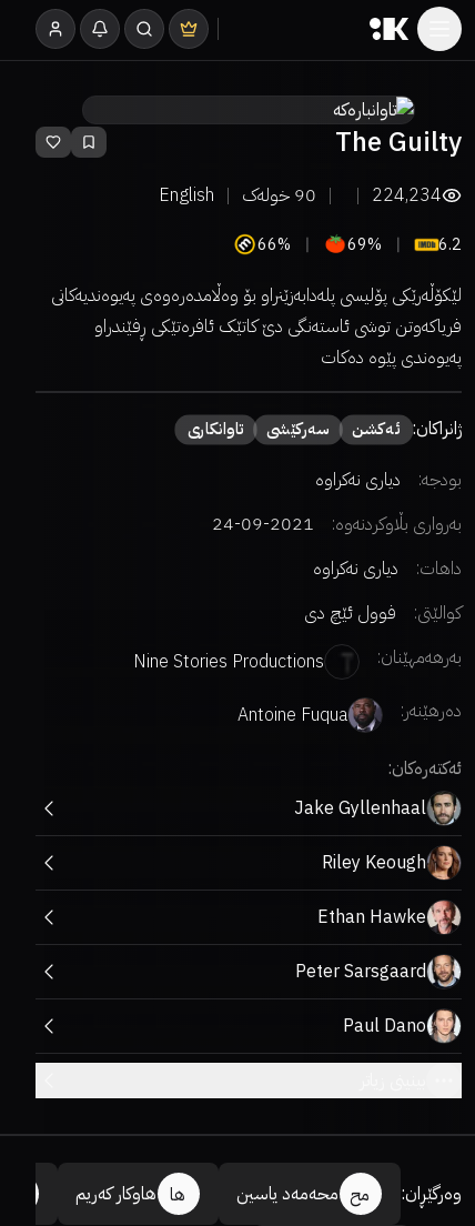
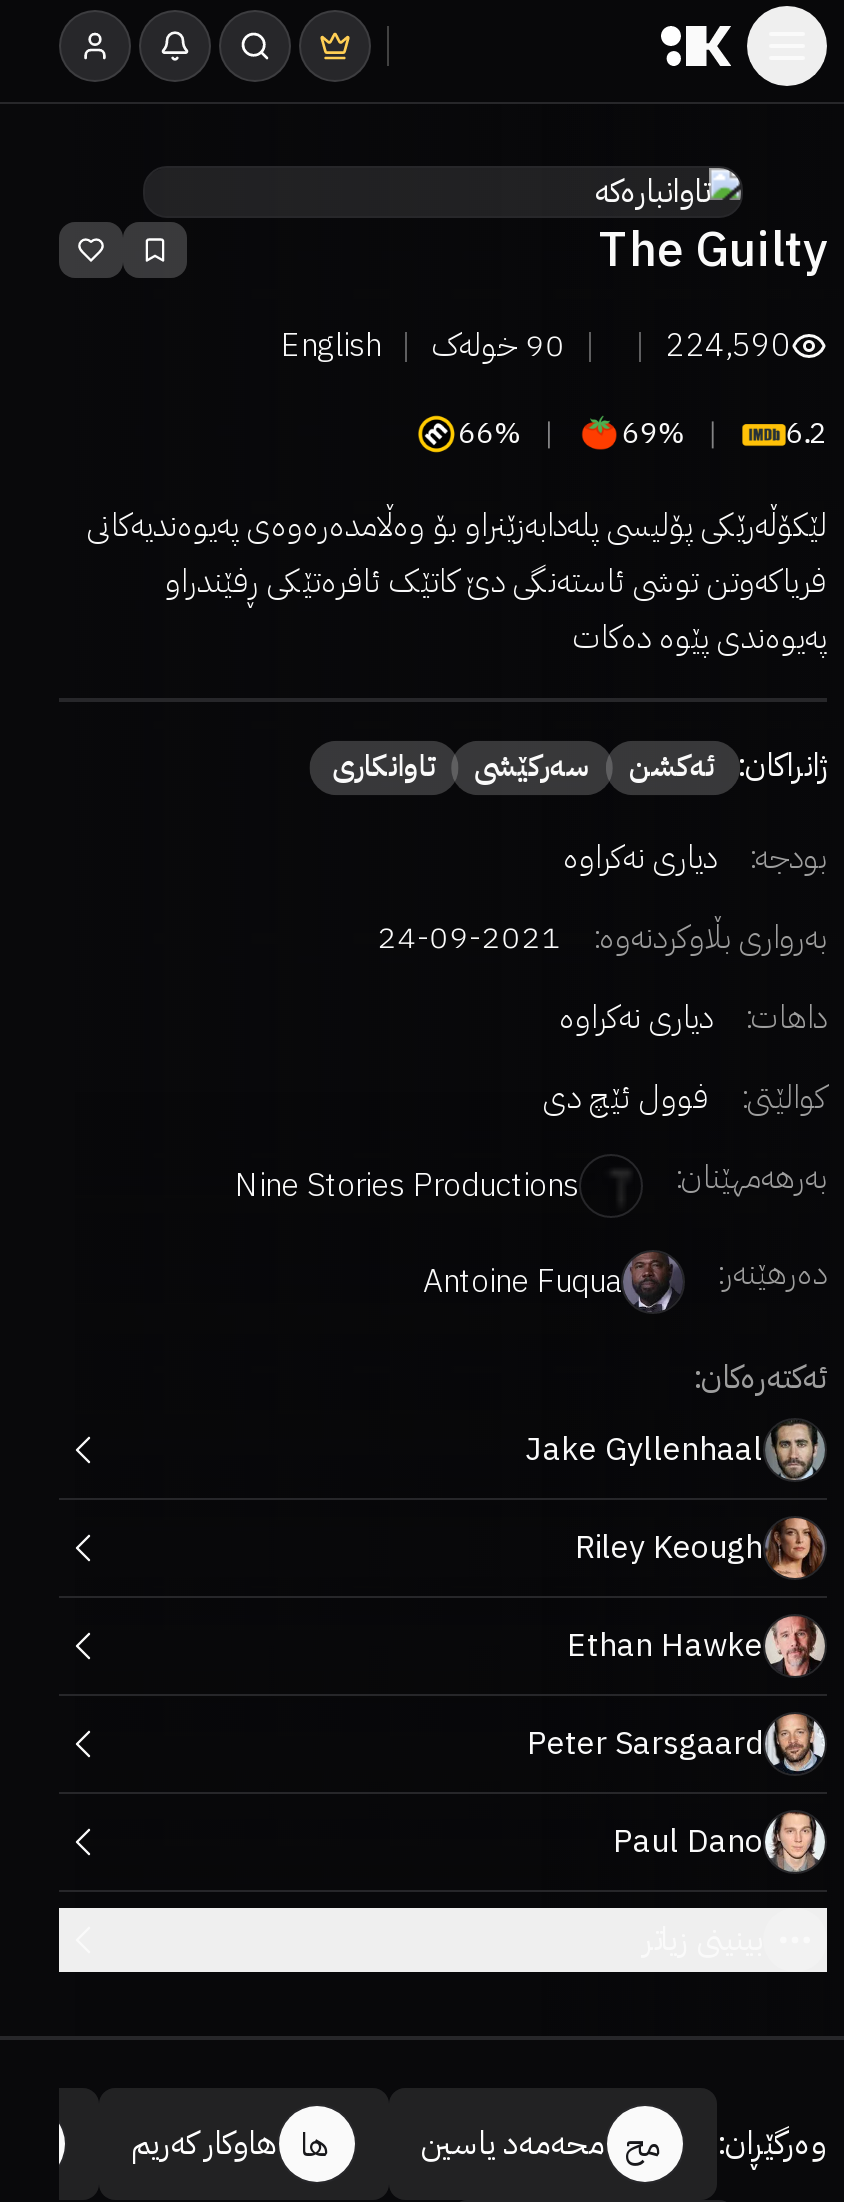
[372,182,442,209] 224,234 -> [665,322,791,370] 224,590

